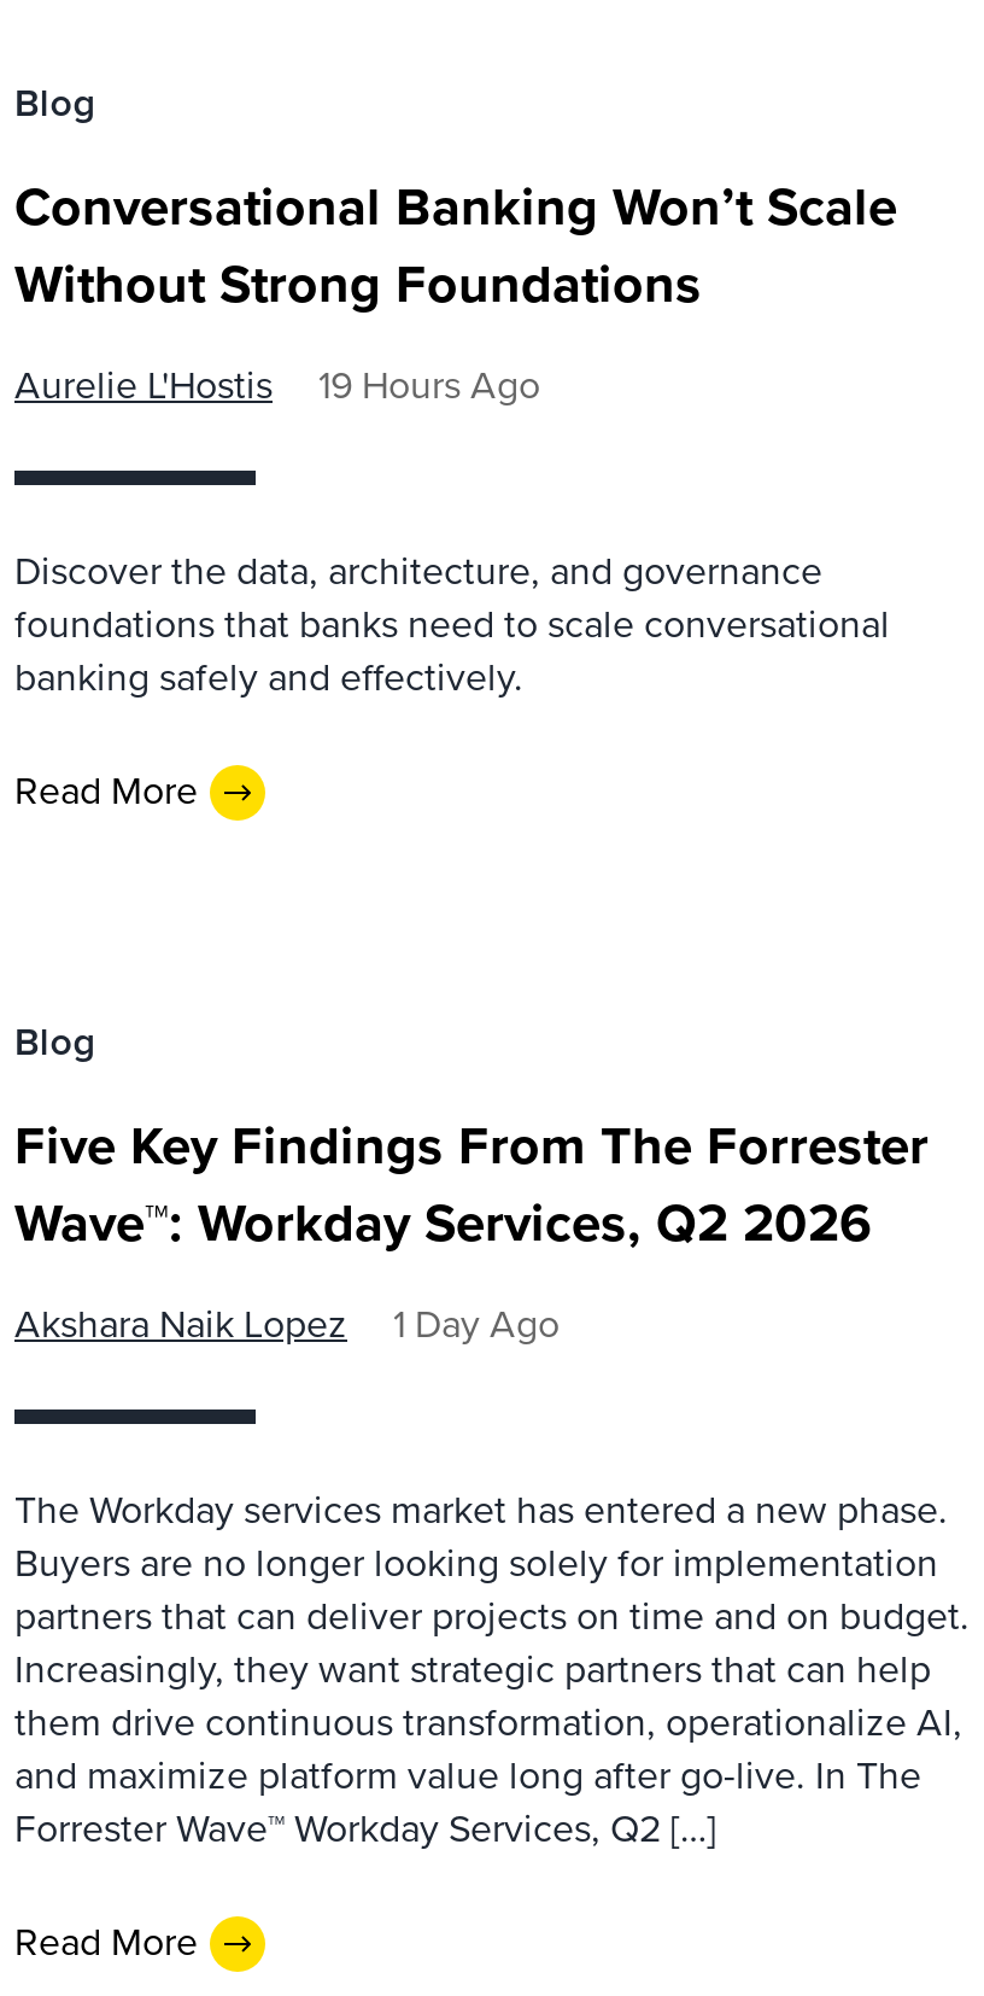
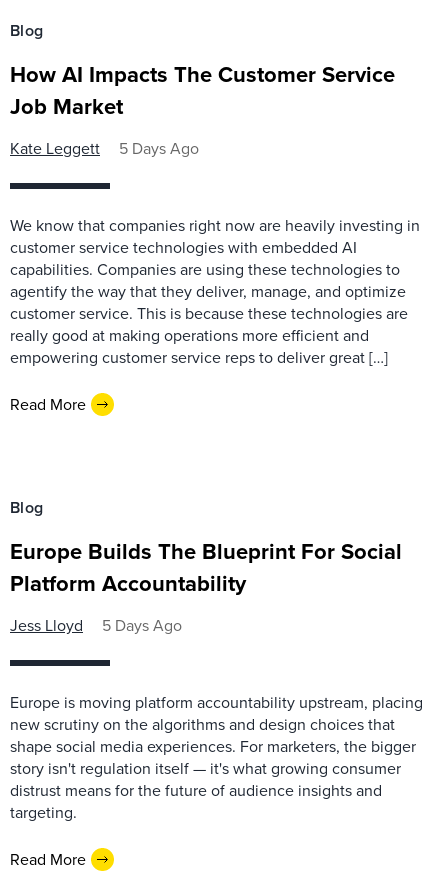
[14,166,897,704] Conversational Banking Won’t Scale | Without Strong Foundations | Aurelie L'Hostis | 19 Hours Ago | Discover the data, architecture, and governance | foundations that banks need to scale conversational | banking safely and effectively. -> [10,58,420,368] How AI Impacts The Customer Service | Job Market | Kate Leggett | 5 Days Ago | We know that companies right now are heavily investing in | customer service technologies with embedded AI | capabilities. Companies are using these technologies to | agentify the way that they deliver, manage, and optimize | customer service. This is because these technologies are | really good at making operations more efficient and | empowering customer service reps to deliver great […]
moved [14,763,198,1069] -> [10,393,86,519]: Read More | Blog
[14,1105,970,1856] Five Key Findings From The Forrester | Wave™: Workday Services, Q2 2026 | Akshara Naik Lopez | 1 Day Ago | The Workday services market has entered a new phase. | Buyers are no longer looking solely for implementation | partners that can deliver projects on time and on budget. | Increasingly, they want strategic partners that can help | them drive continuous transformation, operationalize AI, | and maximize platform value long after go-live. In The | Forrester Wave™ Workday Services, Q2 […] -> [10,535,423,823] Europe Builds The Blueprint For Social | Platform Accountability | Jess Lloyd | 5 Days Ago | Europe is moving platform accountability upstream, placing | new scrutiny on the algorithms and design choices that | shape social media experiences. For marketers, the bigger | story isn't regulation itself — it's what growing consumer | distrust means for the future of audience insights and | targeting.

